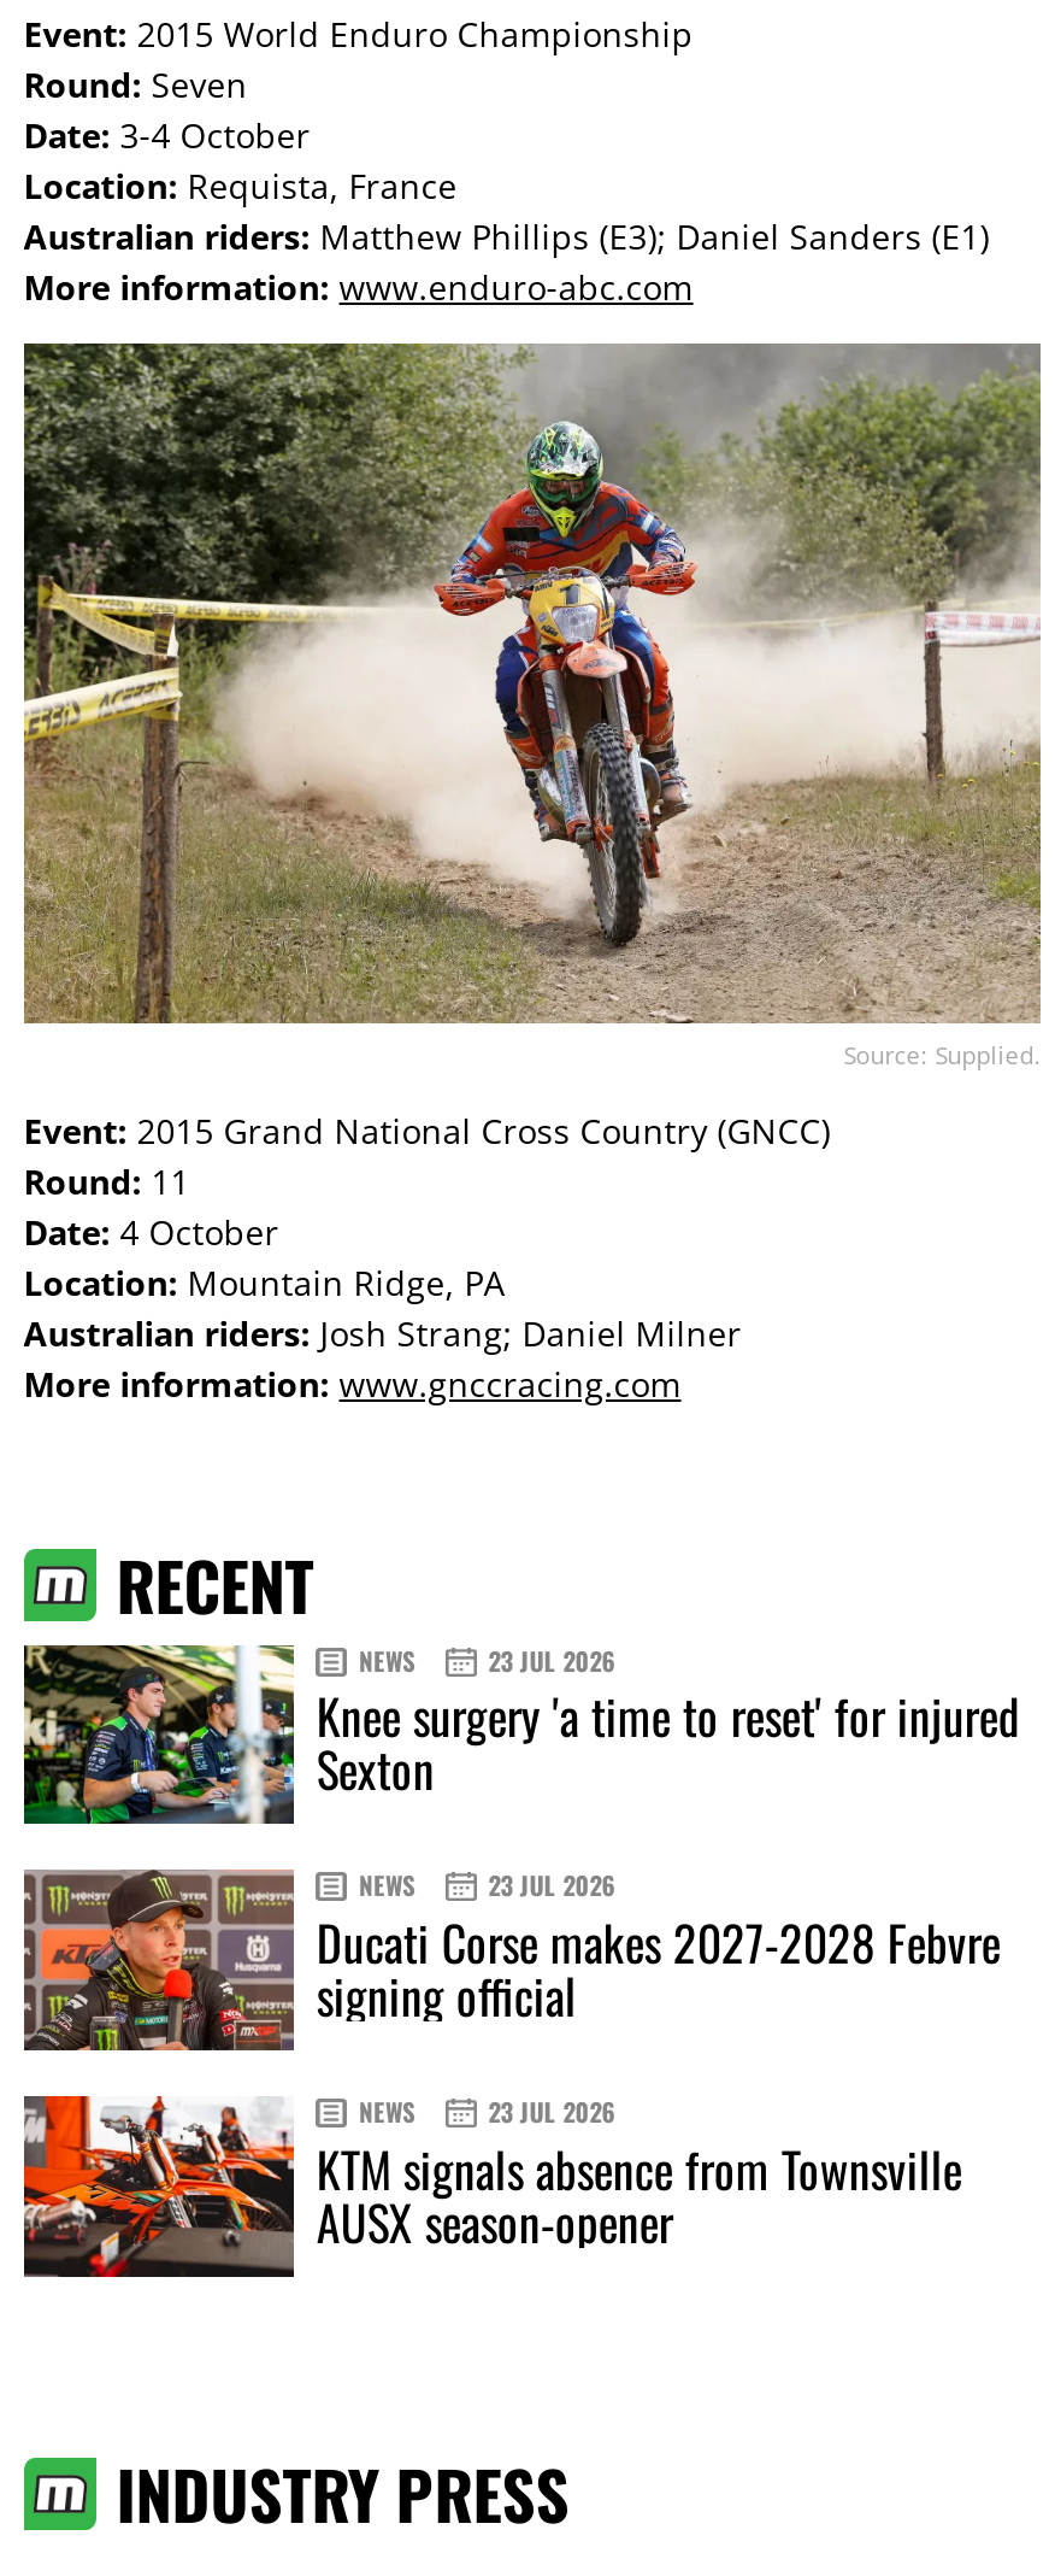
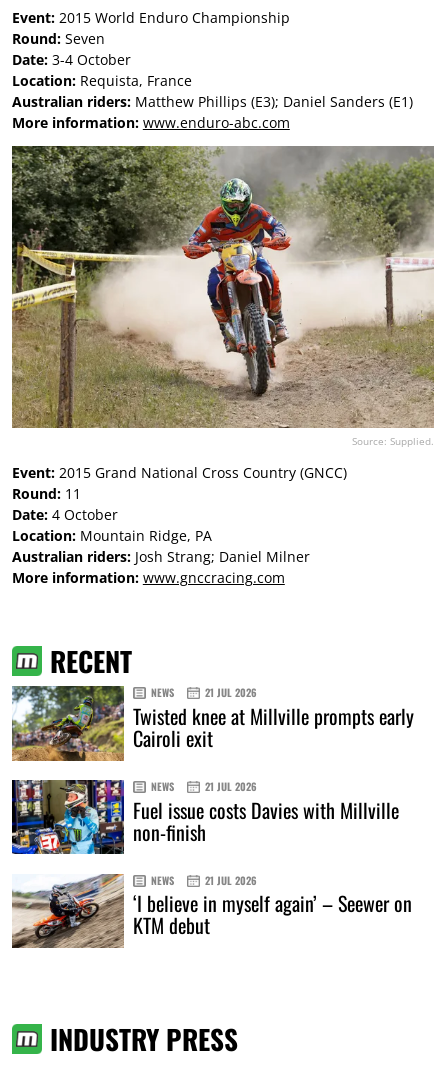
[22,1642,1020,1826] [image] | 23 JUL 2026 | Knee surgery 'a time to reset' for injured | Sexton -> [11,685,414,762] [image] | 21 JUL 2026 | Twisted knee at Millville prompts early | Cairoli exit
[22,1868,1001,2055] [image] | 23 JUL 2026 | Ducati Corse makes 2027-2028 Febvre | signing official -> [11,779,399,855] [image] | 21 JUL 2026 | Fuel issue costs Davies with Millville | non-finish
[22,2094,962,2282] [image] | 23 JUL 2026 | KTM signals absence from Townsville | AUSX season-opener -> [12,873,412,949] [image] | 21 JUL 2026 | ‘I believe in myself again’ – Seewer on | KTM debut

